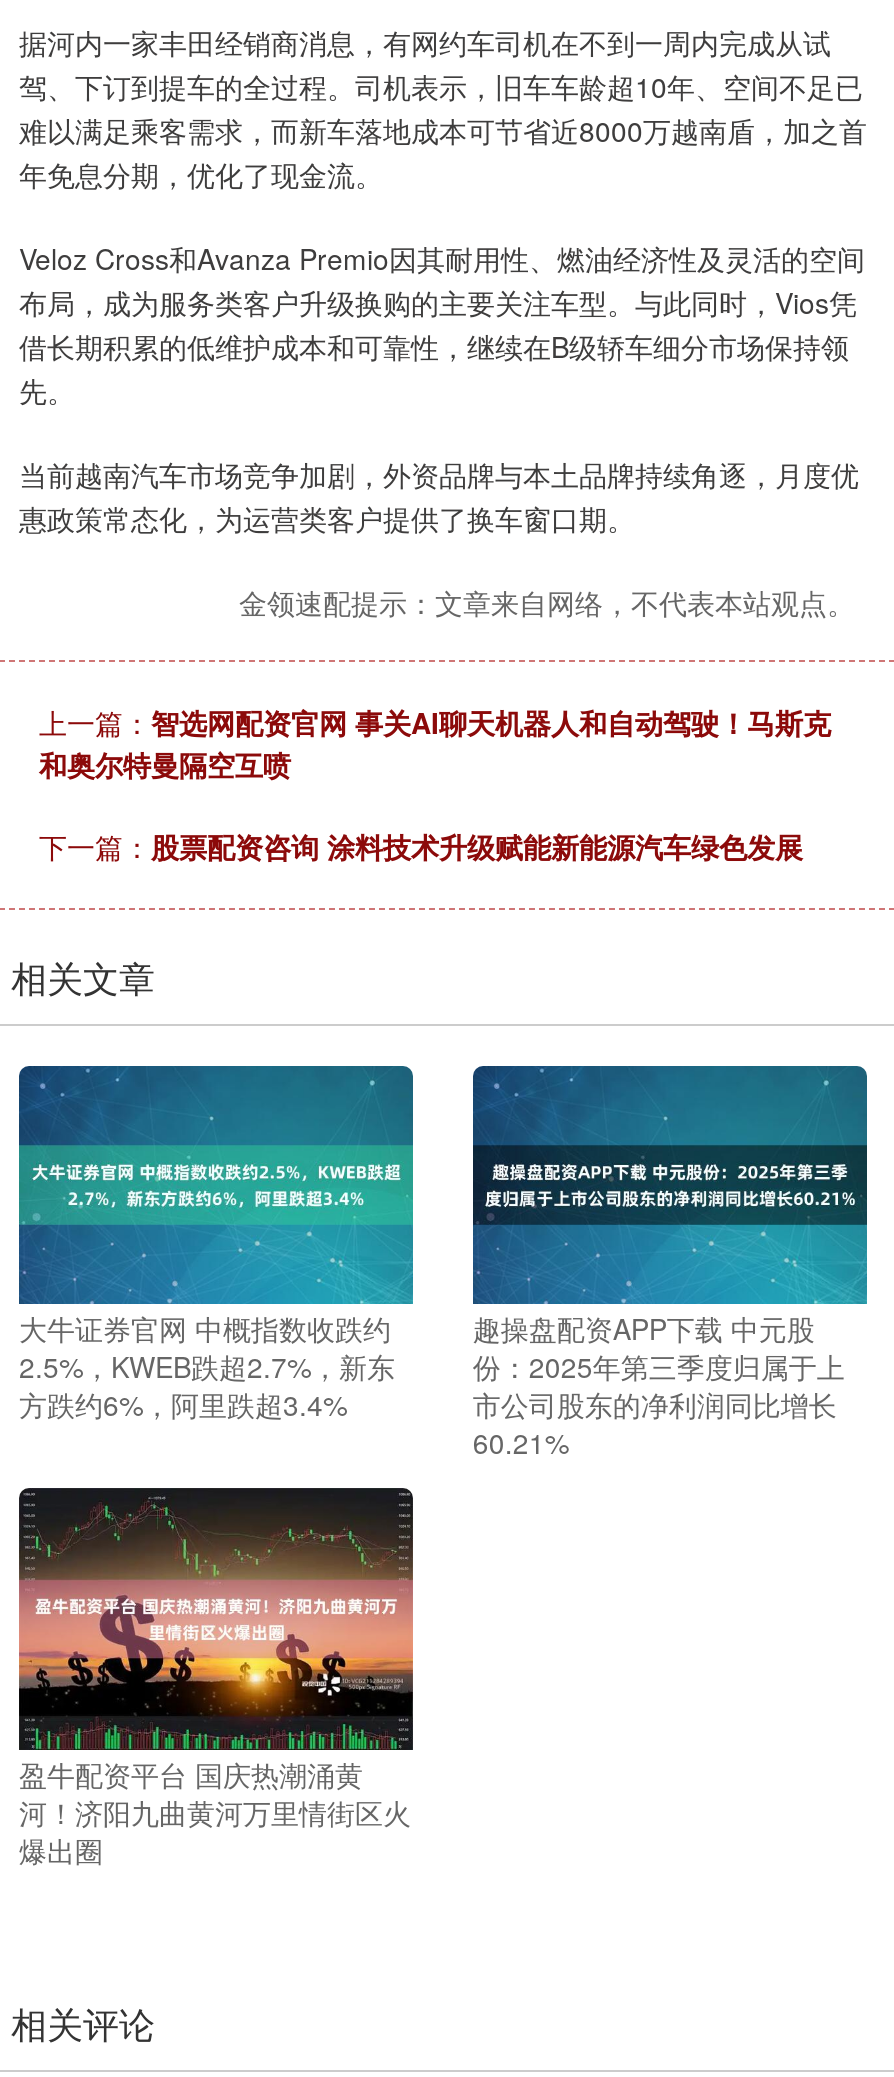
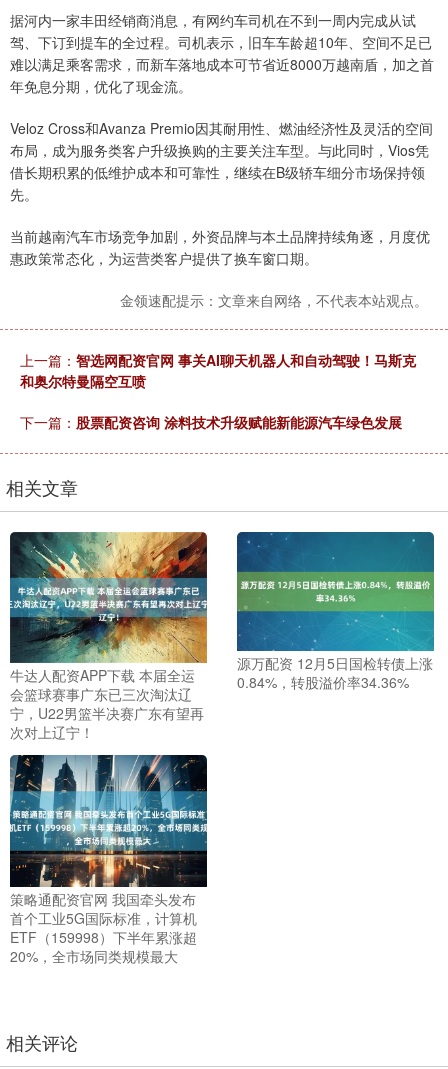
[19,1064,415,1423] [image] | 大牛证券官网 中概指数收跌约 | 2.5%，KWEB跌超2.7%，新东 | 方跌约6%，阿里跌超3.4% -> [10,531,208,742] [image] | 牛达人配资APP下载 本届全运 | 会篮球赛事广东已三次淘汰辽 | 宁，U22男篮半决赛广东有望再 | 次对上辽宁！
[471,1146,869,1226] [image] -> [236,572,435,612] [image]
[473,1307,845,1461] 趣操盘配资APP下载 中元股 | 份：2025年第三季度归属于上 | 市公司股东的净利润同比增长 | 60.21% -> [237,653,433,692] 源万配资 12月5日国检转债上涨 | 0.84%，转股溢价率34.36%
[17,1486,415,1870] [image] | 盈牛配资平台 国庆热潮涌黄 | 河！济阳九曲黄河万里情街区火 | 爆出圈 -> [9,754,208,966] [image] | 策略通配资官网 我国牵头发布 | 首个工业5G国际标准，计算机 | ETF（159998）下半年累涨超 | 20%，全市场同类规模最大

